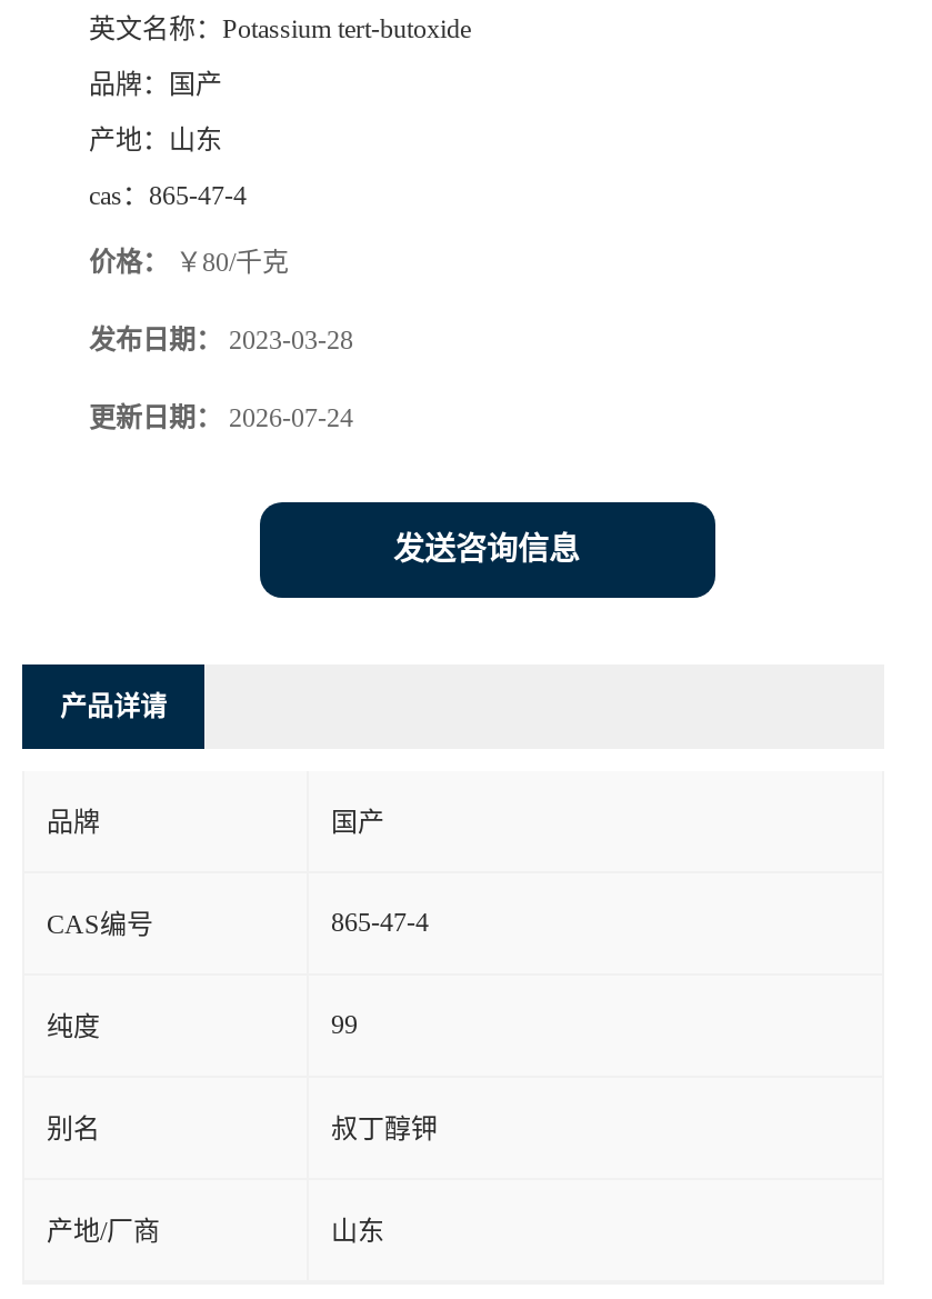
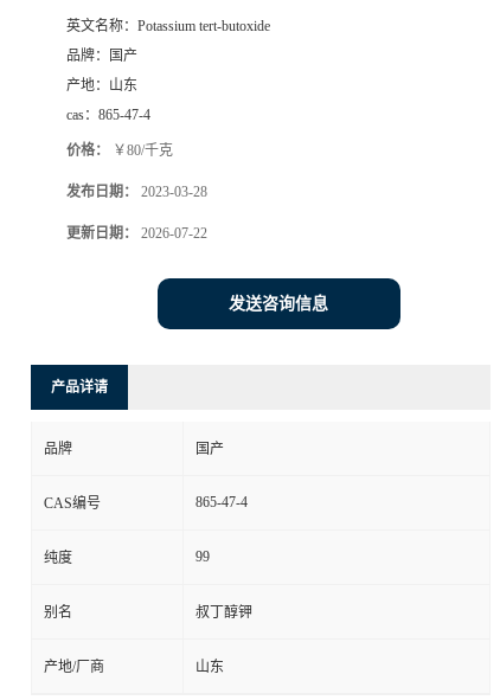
[89,403,353,434] 更新日期：2026-07-24 -> [66,225,207,242] 更新日期：2026-07-22

